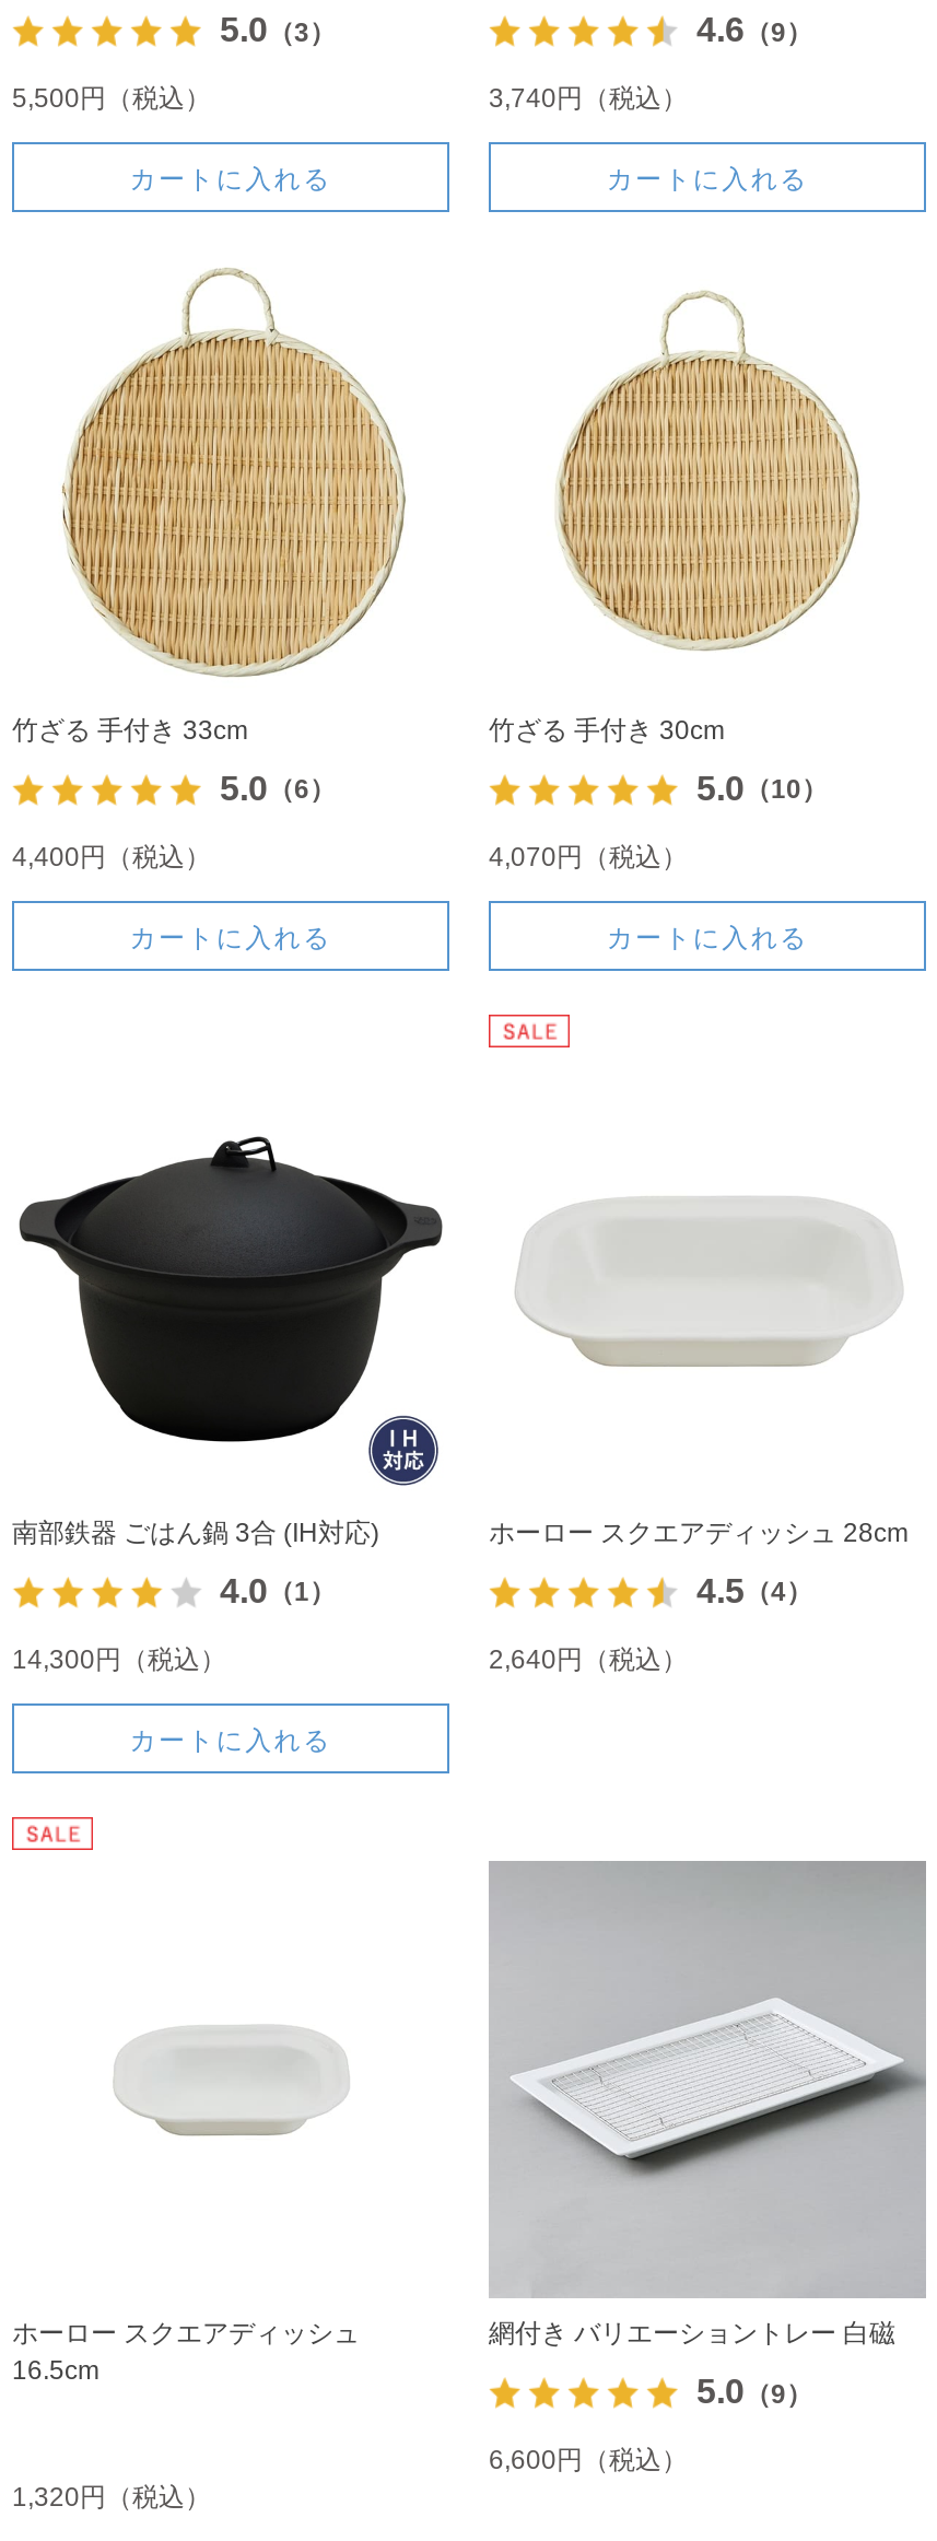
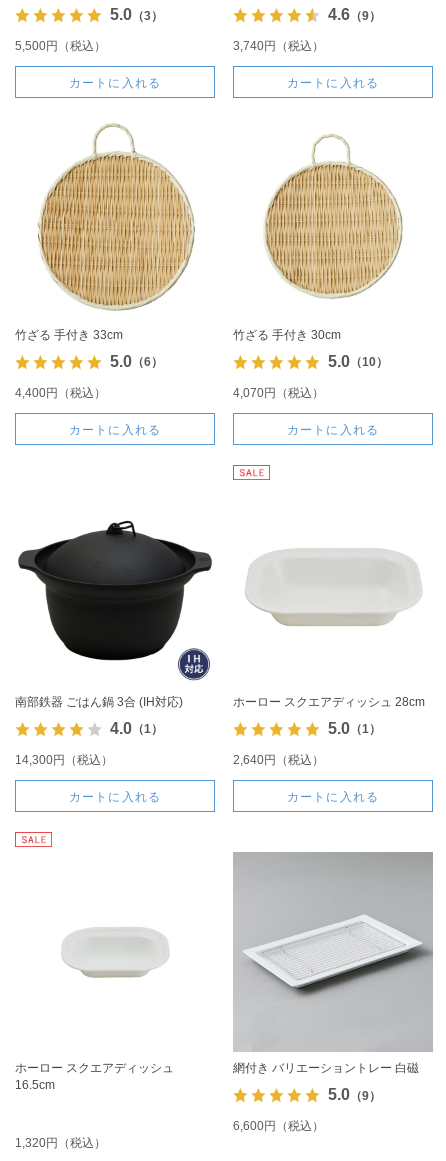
[696,1571,812,1608] 4.5（4） -> [328,719,381,736] 5.0（1）
none -> [287,789,379,803] カートに入れる

